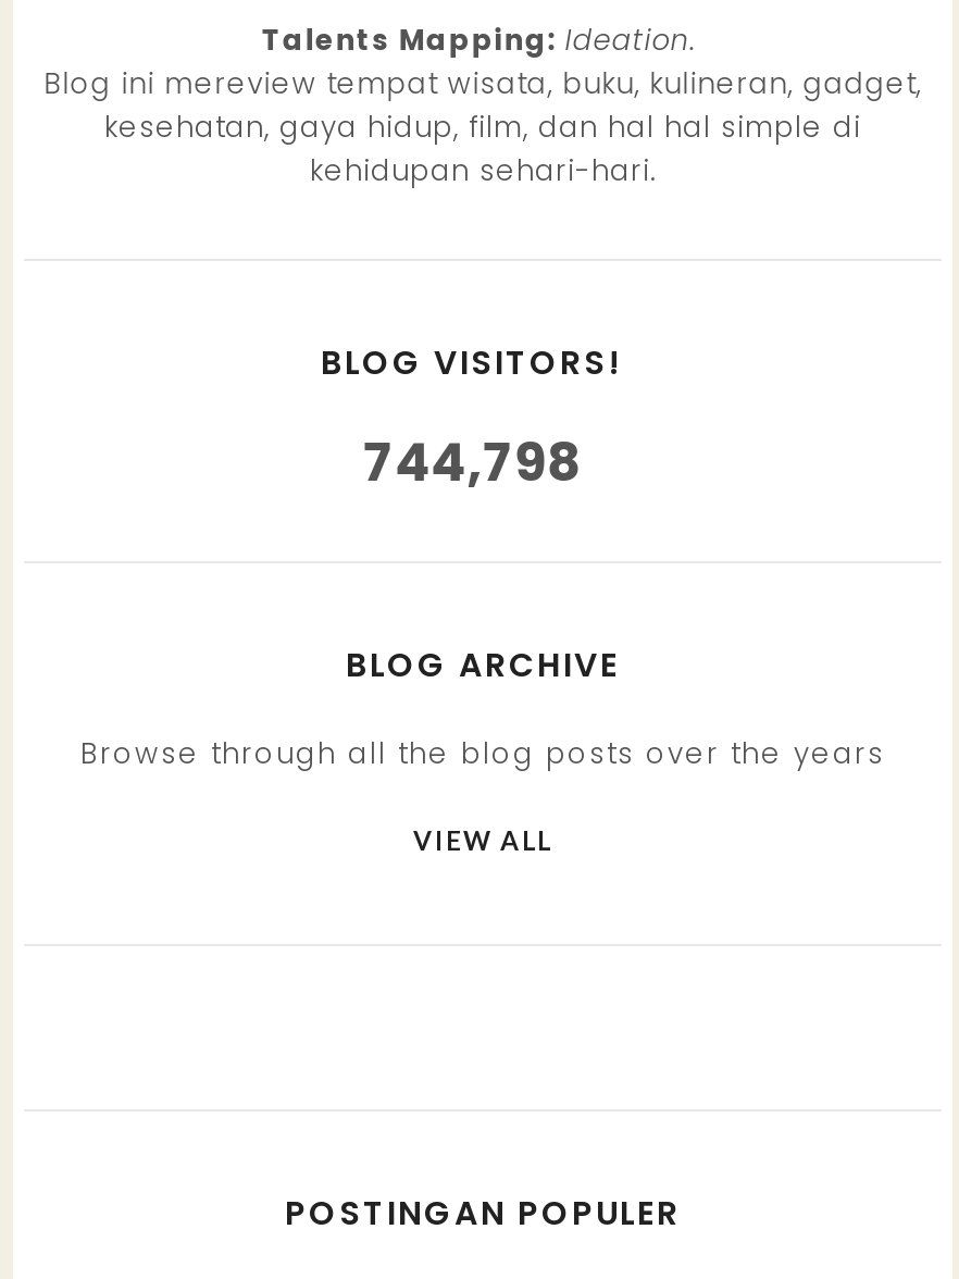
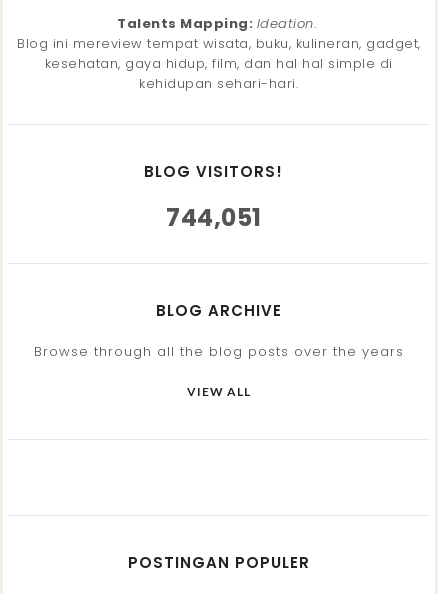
[364,427,580,499] 744,798 -> [166,201,262,234] 744,051

